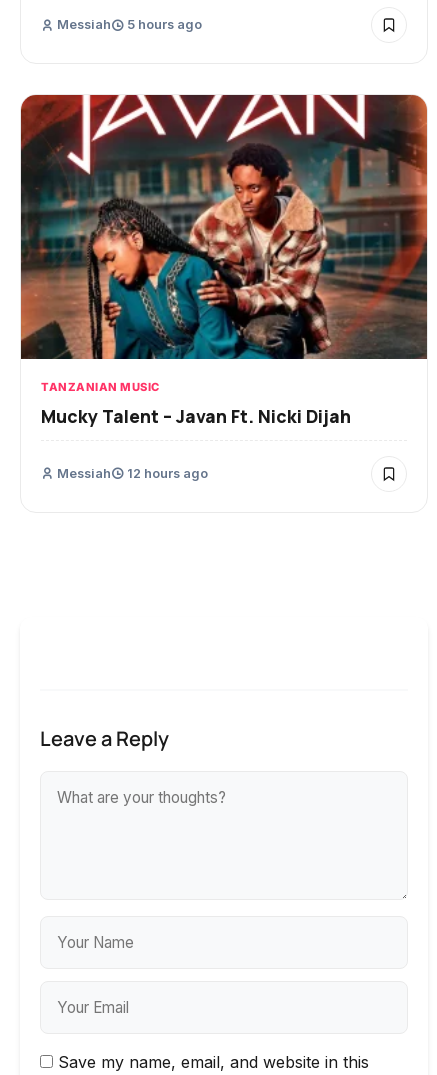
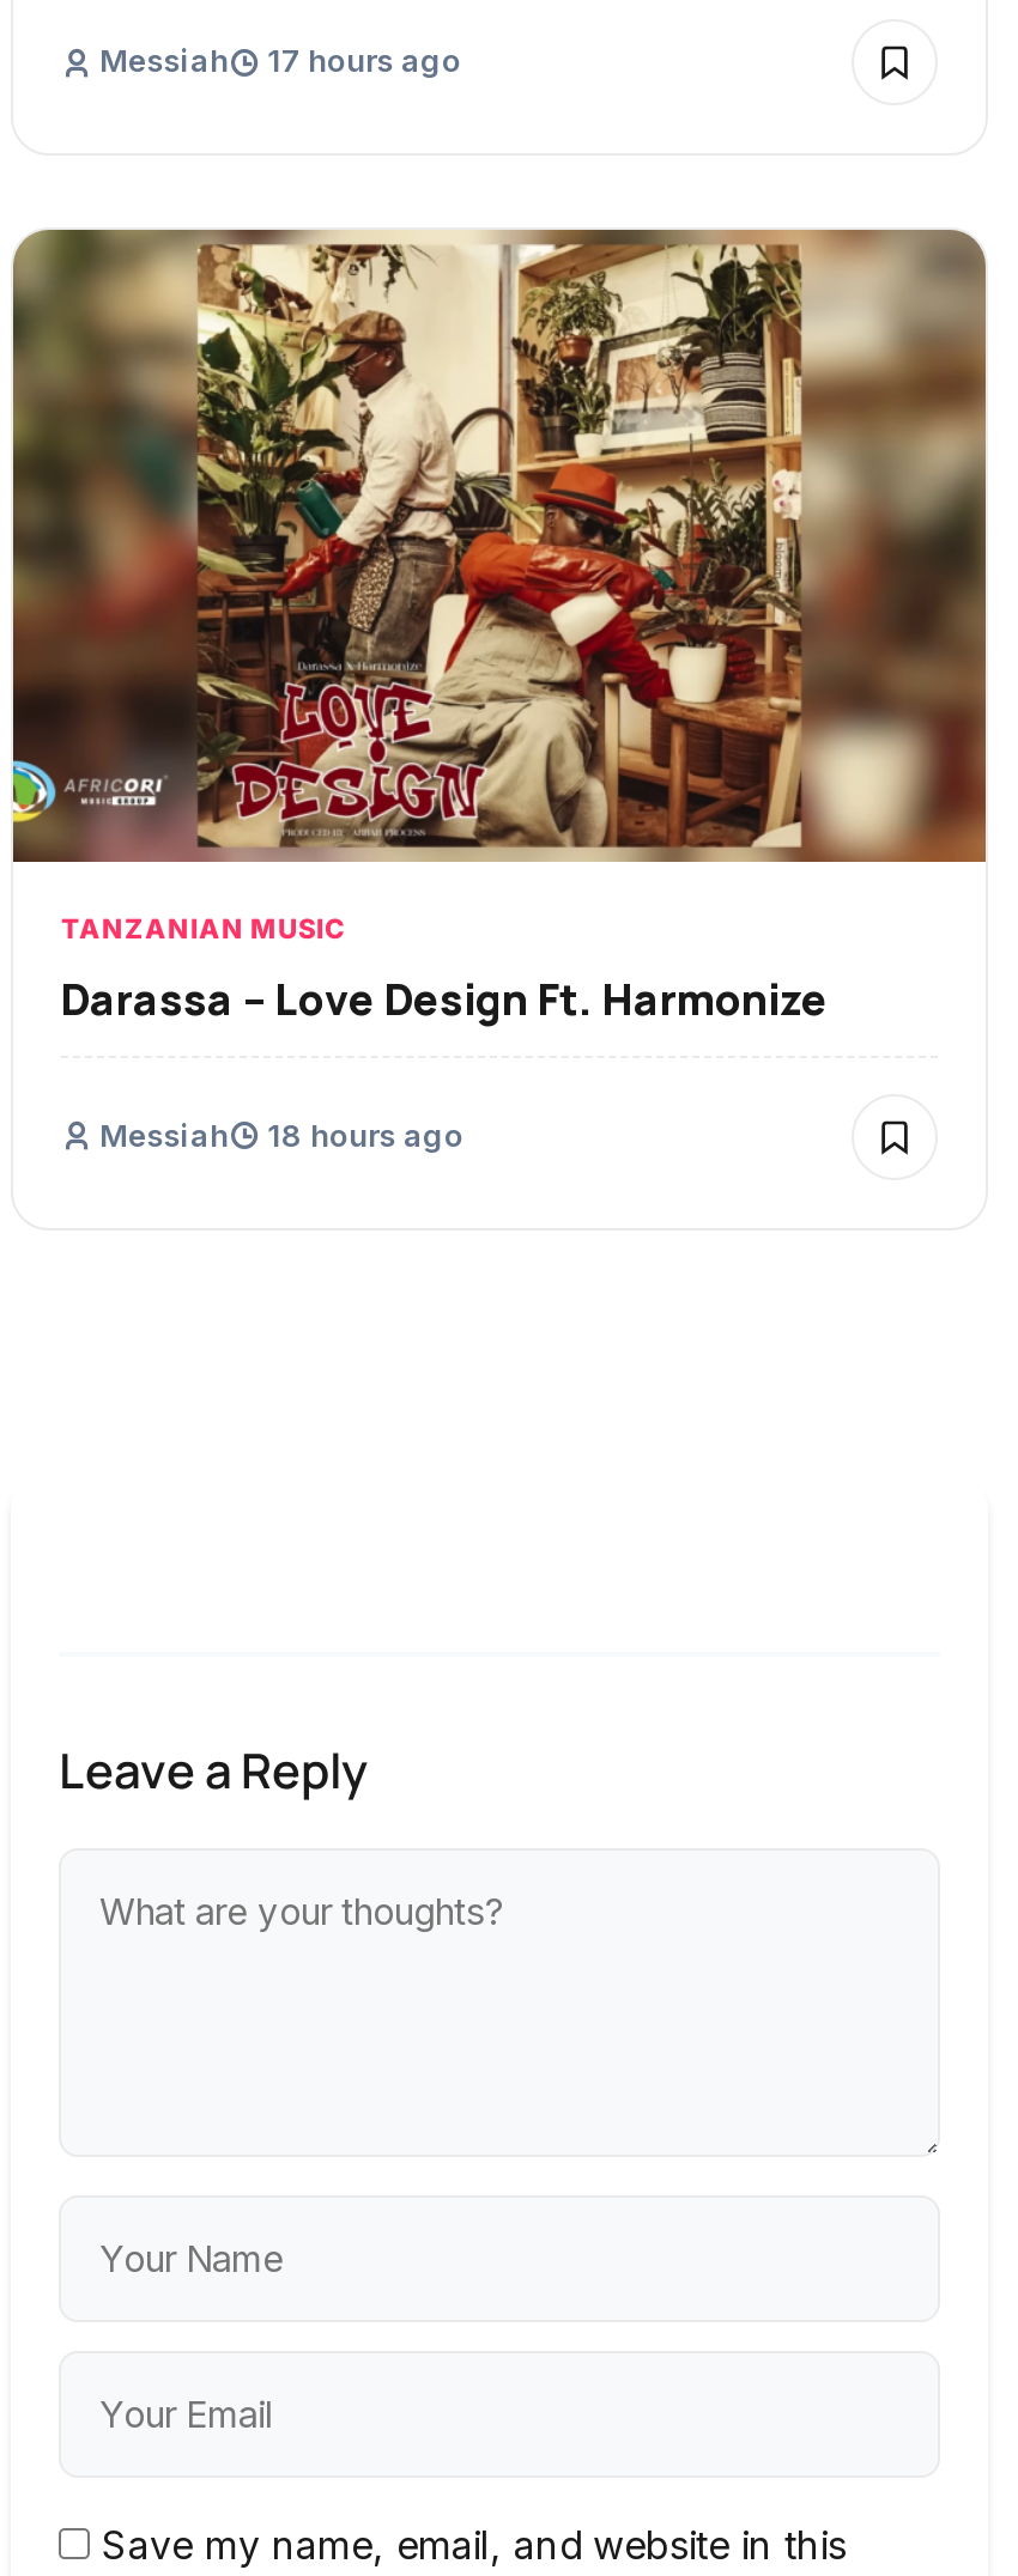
[57,17,202,32] Messiah 5 hours ago -> [99,43,461,79] Messiah 17 hours ago
[20,94,427,360] [image] -> [11,227,986,864] [image]
[41,404,351,428] Mucky Talent – Javan Ft. Nicki Dijah -> [61,969,828,1027] Darassa – Love Design Ft. Harmonize
[57,466,208,481] Messiah 12 hours ago -> [99,1118,463,1154] Messiah 18 hours ago

